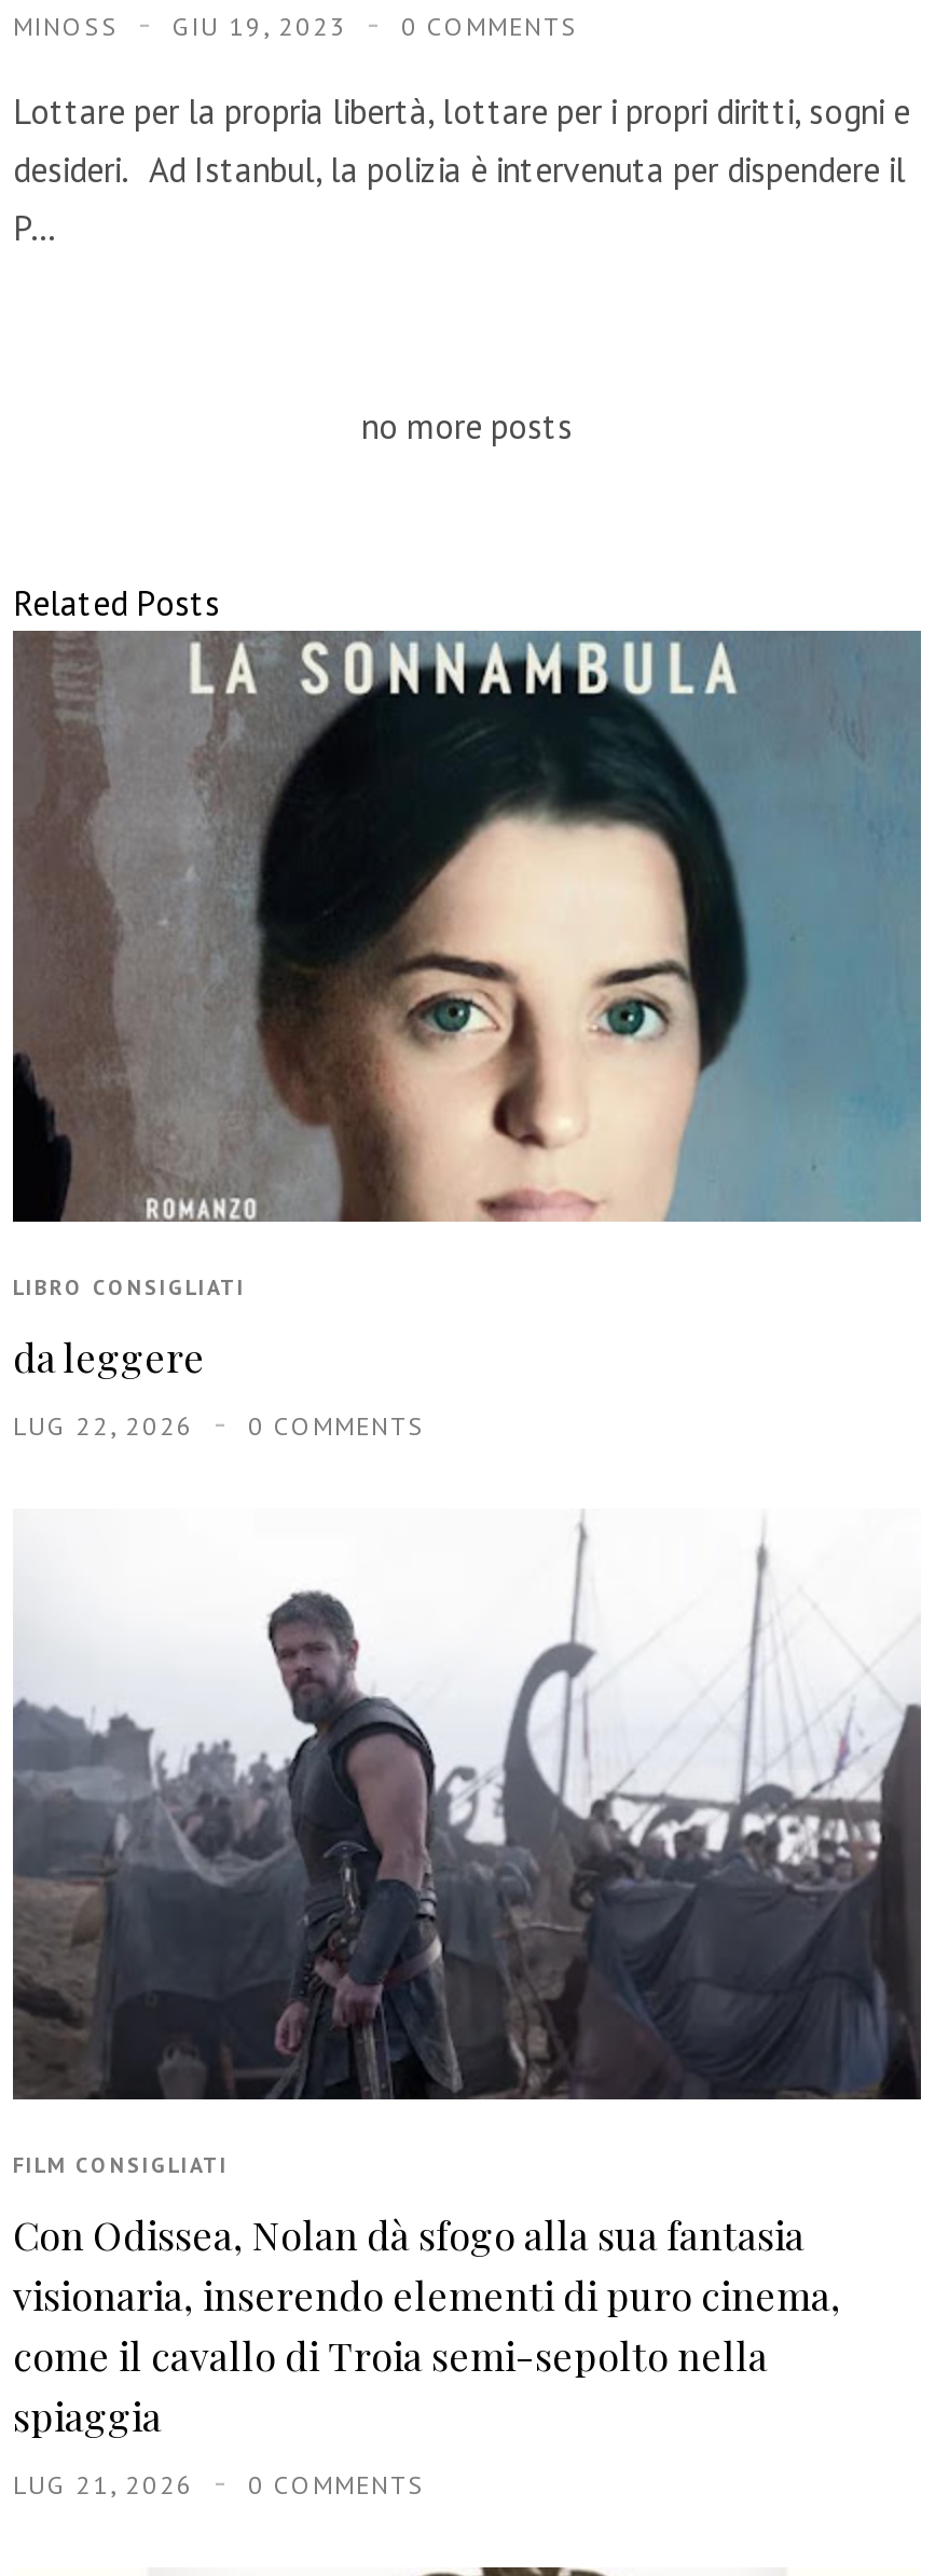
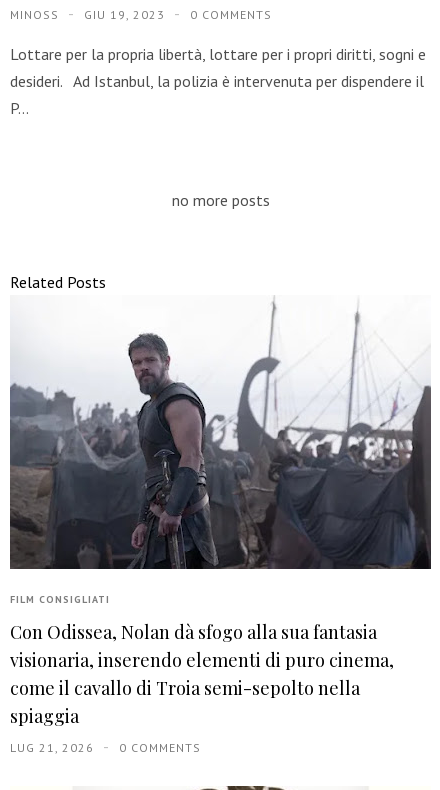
[11,629,923,1442] [image] | LIBRO CONSIGLIATI | da leggere | LUG 22, 2026 | 0 COMMENTS -> none

